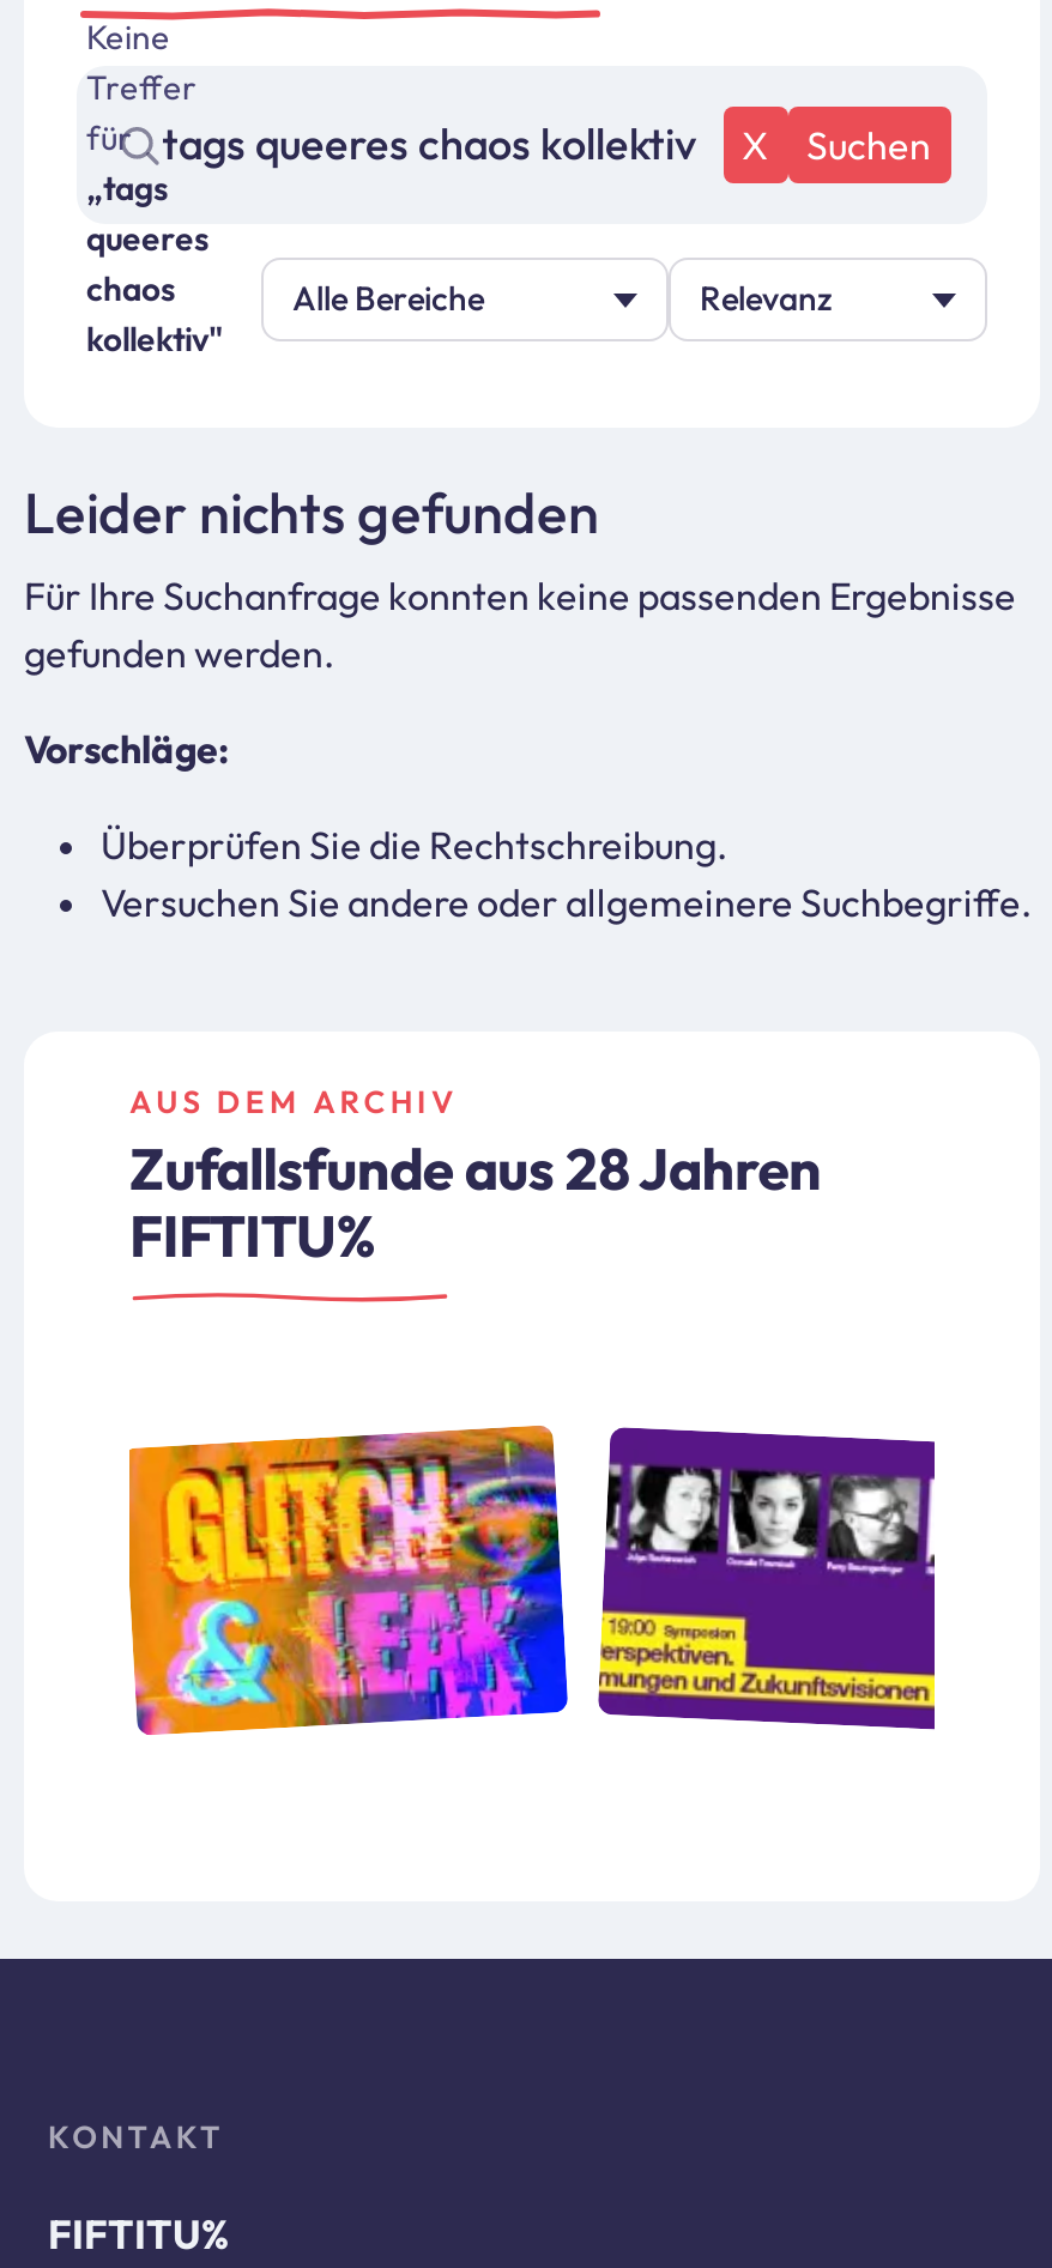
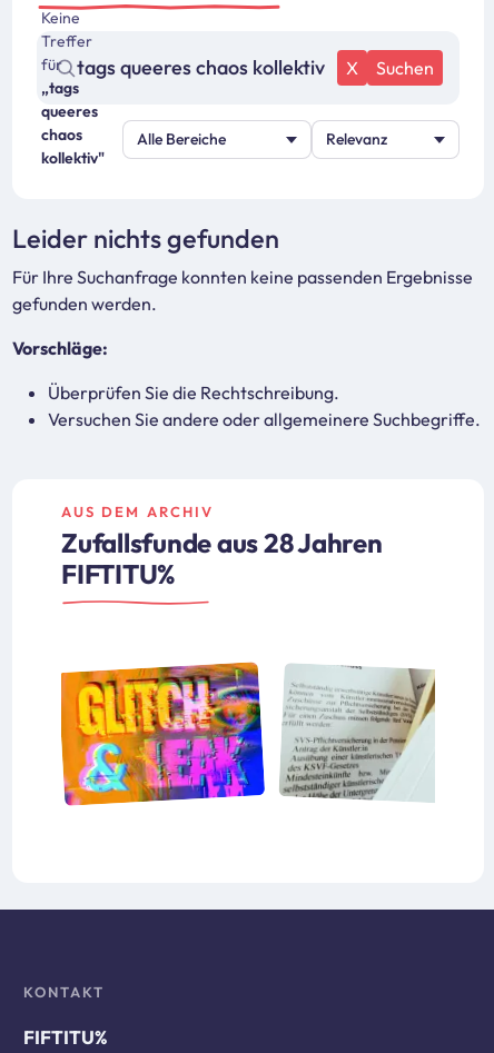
[597,1425,937,1731] [image] -> [279,663,436,803] [image]

